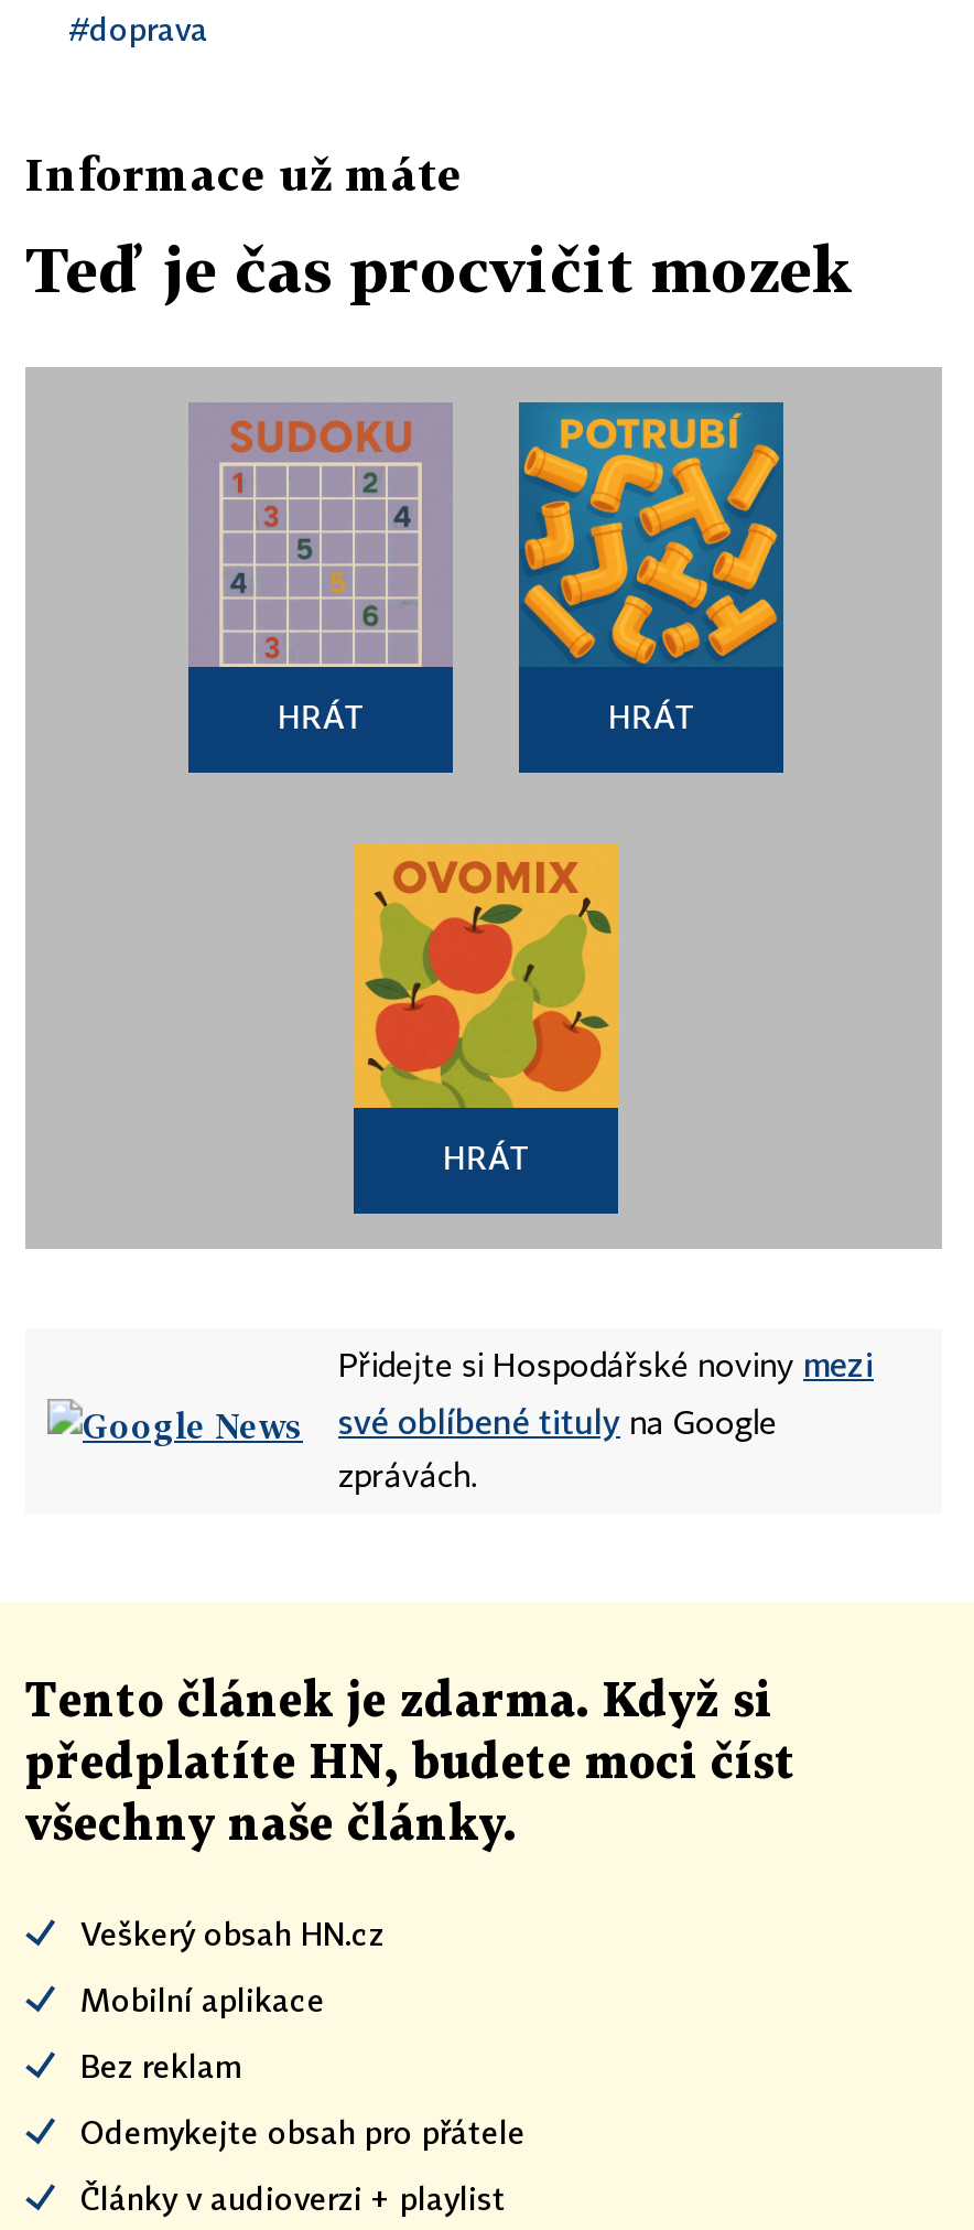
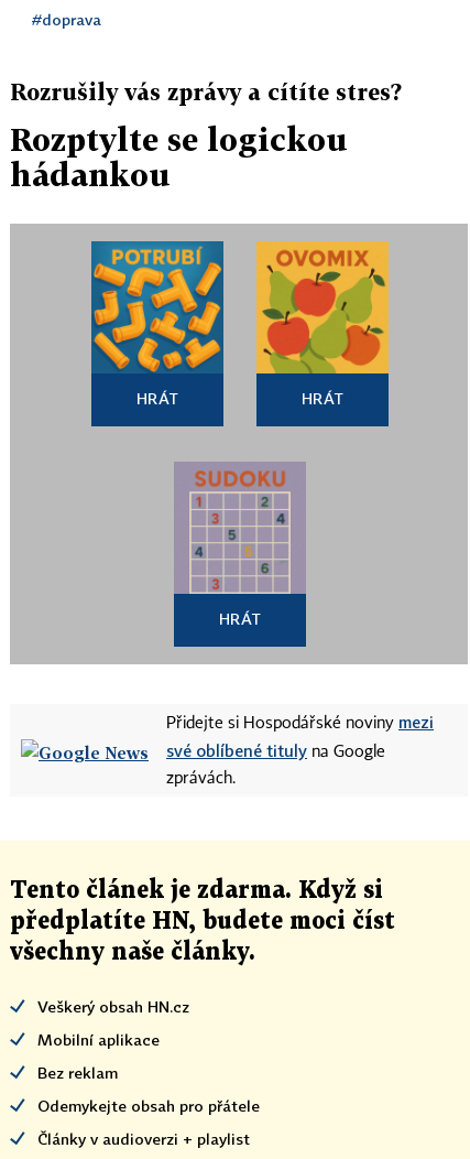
[25,147,462,200] Informace už máte -> [10,78,402,105] Rozrušily vás zprávy a cítíte stres?
[25,233,854,305] Teď je čas procvičit mozek -> [10,121,348,193] Rozptylte se logickou | hádankou
moved [191,405,451,669] -> [174,462,306,595]: [image]
moved [517,400,786,667] -> [91,241,223,372]: [image]

